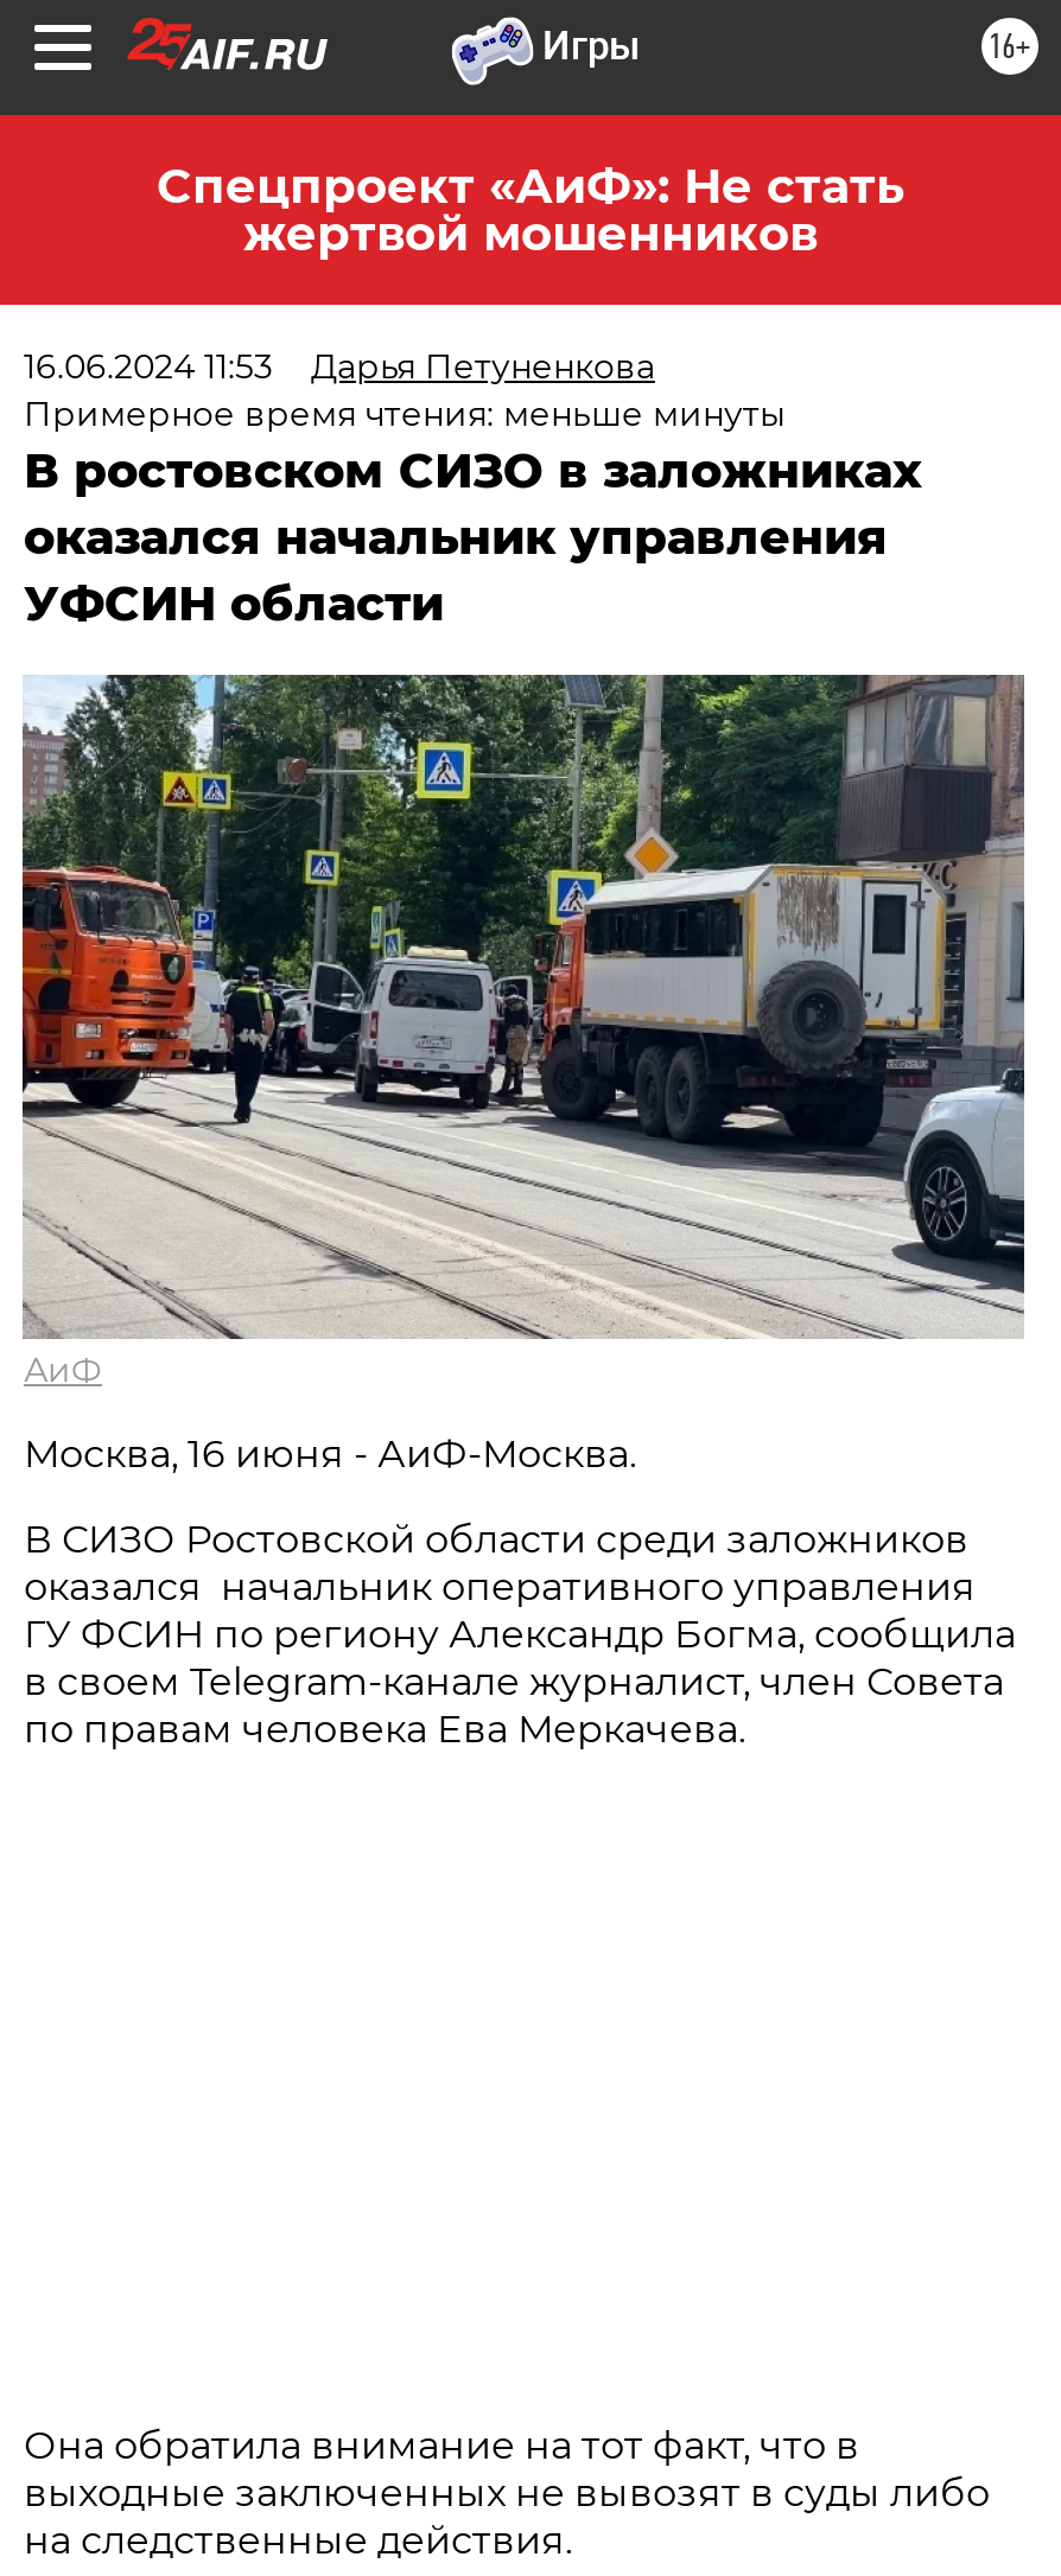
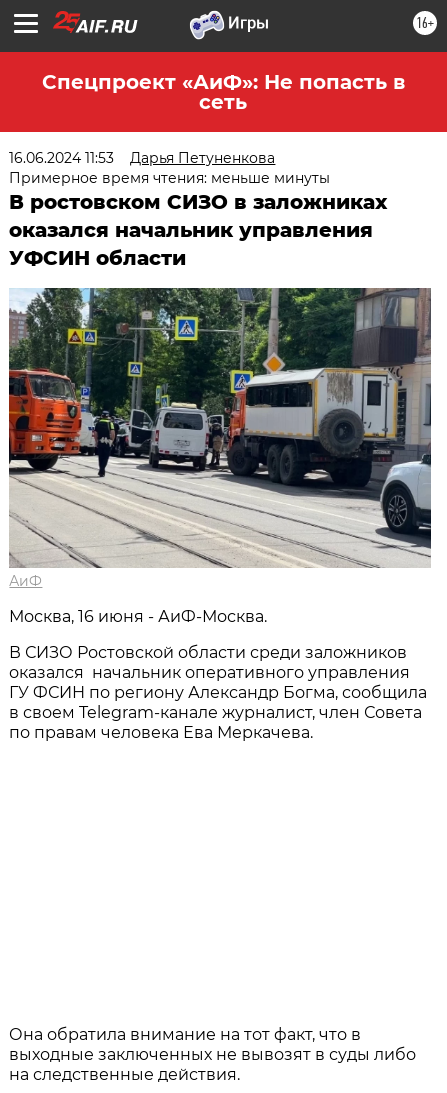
[157,158,904,262] Спецпроект «АиФ»: Не стать | жертвой мошенников -> [41,70,404,114] Спецпроект «АиФ»: Не попасть в | сеть

